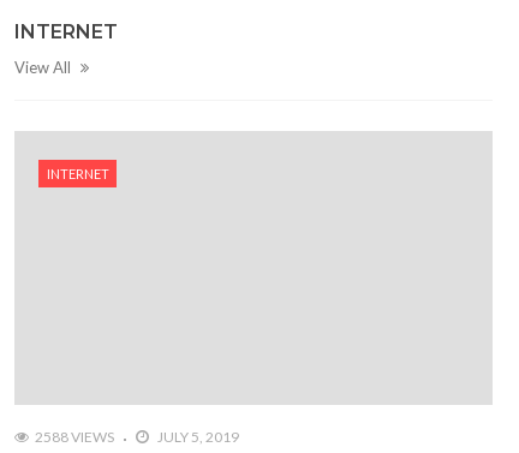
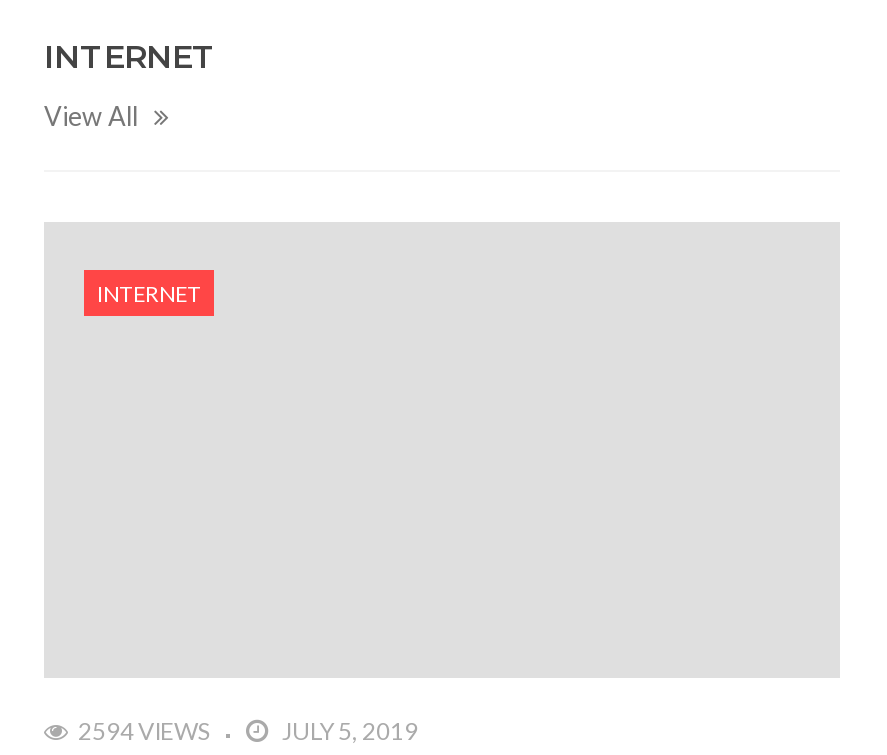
[35,427,114,445] 2588 VIEWS -> [78,715,210,745] 2594 VIEWS

